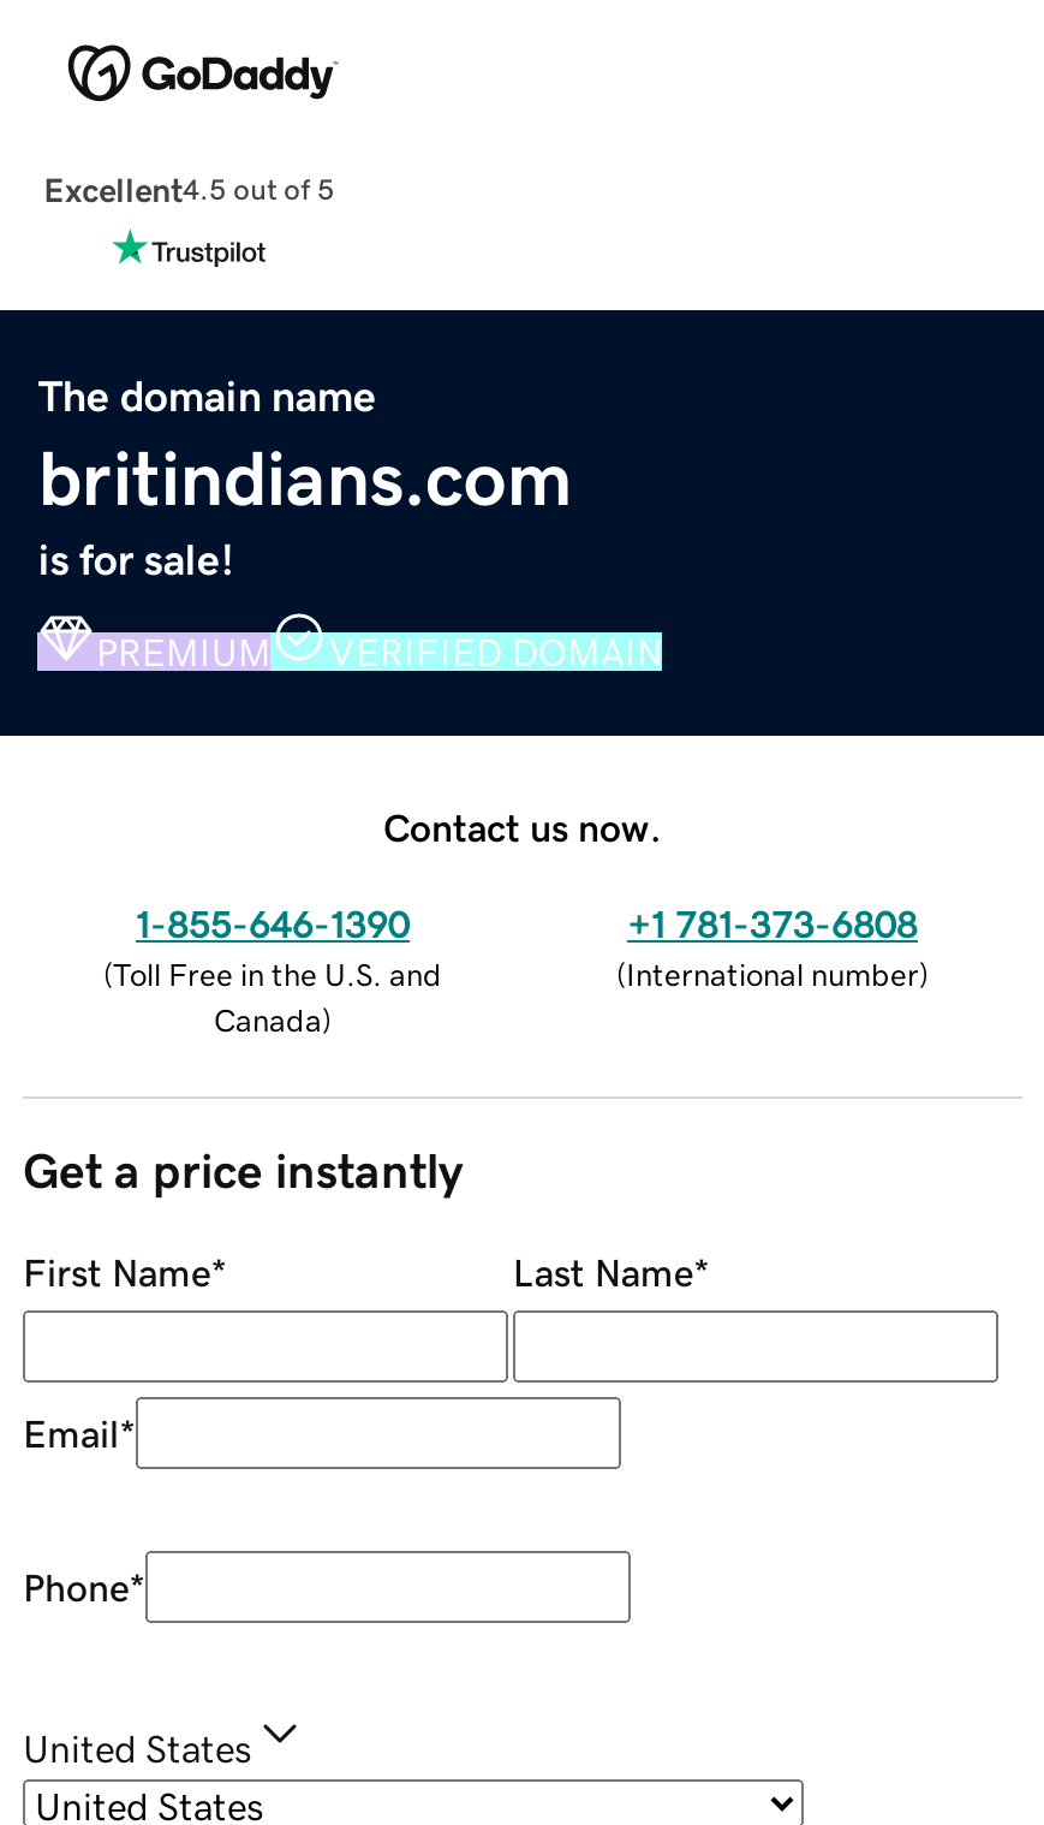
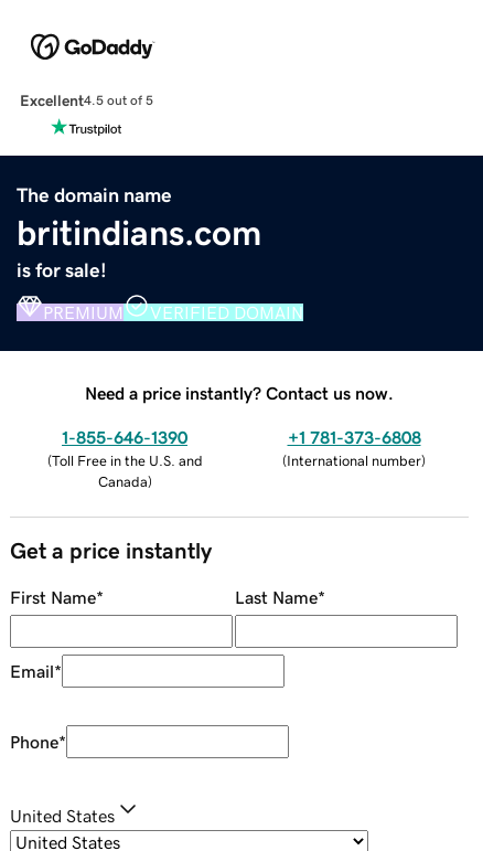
[383,807,662,845] Contact us now. -> [85,384,394,401] Need a price instantly? Contact us now.

